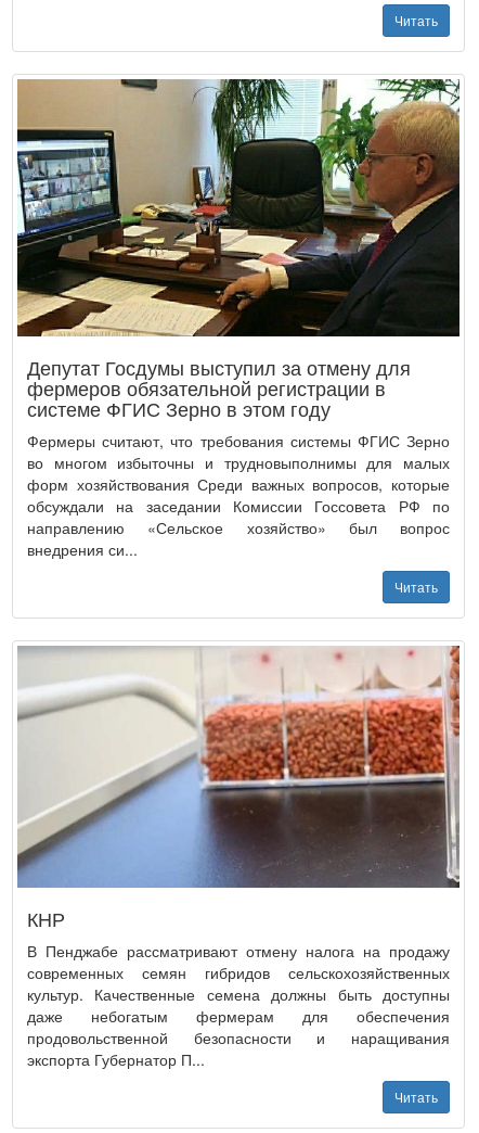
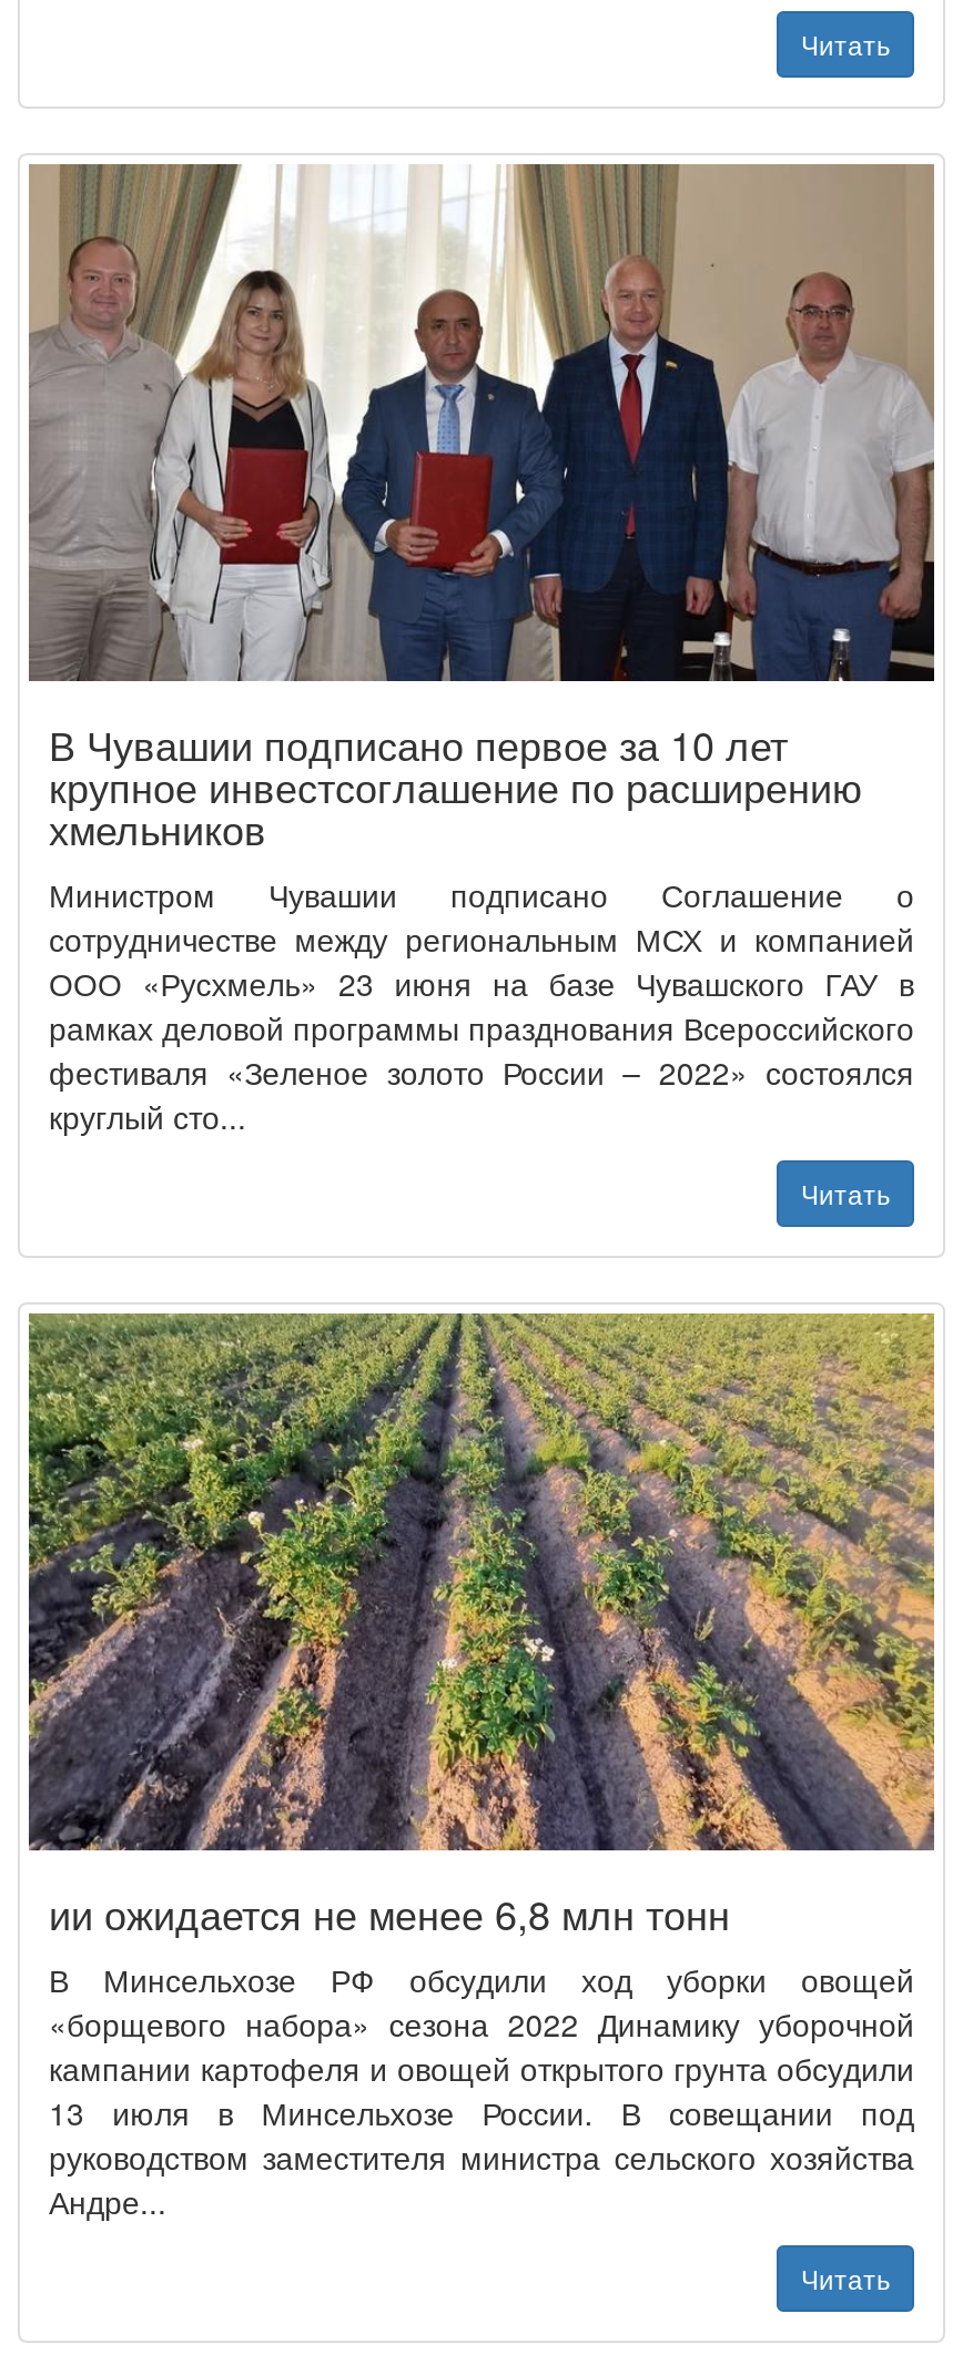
[16,78,461,560] [image] | Депутат Госдумы выступил за отмену для | фермеров обязательной регистрации в | системе ФГИС Зерно в этом году | Фермеры считают, что требования системы ФГИС Зерно | во многом избыточны и трудновыполнимы для малых | форм хозяйствования Среди важных вопросов, которые | обсуждали на заседании Комиссии Госсовета РФ по | направлению «Сельское хозяйство» был вопрос | внедрения си... -> [27,162,936,1137] [image] | В Чувашии подписано первое за 10 лет | крупное инвестсоглашение по расширению | хмельников | Министром Чувашии подписано Соглашение о | сотрудничестве между региональным МСХ и компанией | ООО «Русхмель» 23 июня на базе Чувашского ГАУ в | рамках деловой программы празднования Всероссийского | фестиваля «Зеленое золото России – 2022» состоялся | круглый сто...
[16,646,459,1070] [image] | КНР | В Пенджабе рассматривают отмену налога на продажу | современных семян гибридов сельскохозяйственных | культур. Качественные семена должны быть доступны | даже небогатым фермерам для обеспечения | продовольственной безопасности и наращивания | экспорта Губернатор П... -> [27,1313,936,2222] [image] | ии ожидается не менее 6,8 млн тонн | В Минсельхозе РФ обсудили ход уборки овощей | «борщевого набора» сезона 2022 Динамику уборочной | кампании картофеля и овощей открытого грунта обсудили | 13 июля в Минсельхозе России. В совещании под | руководством заместителя министра сельского хозяйства | Андре...

